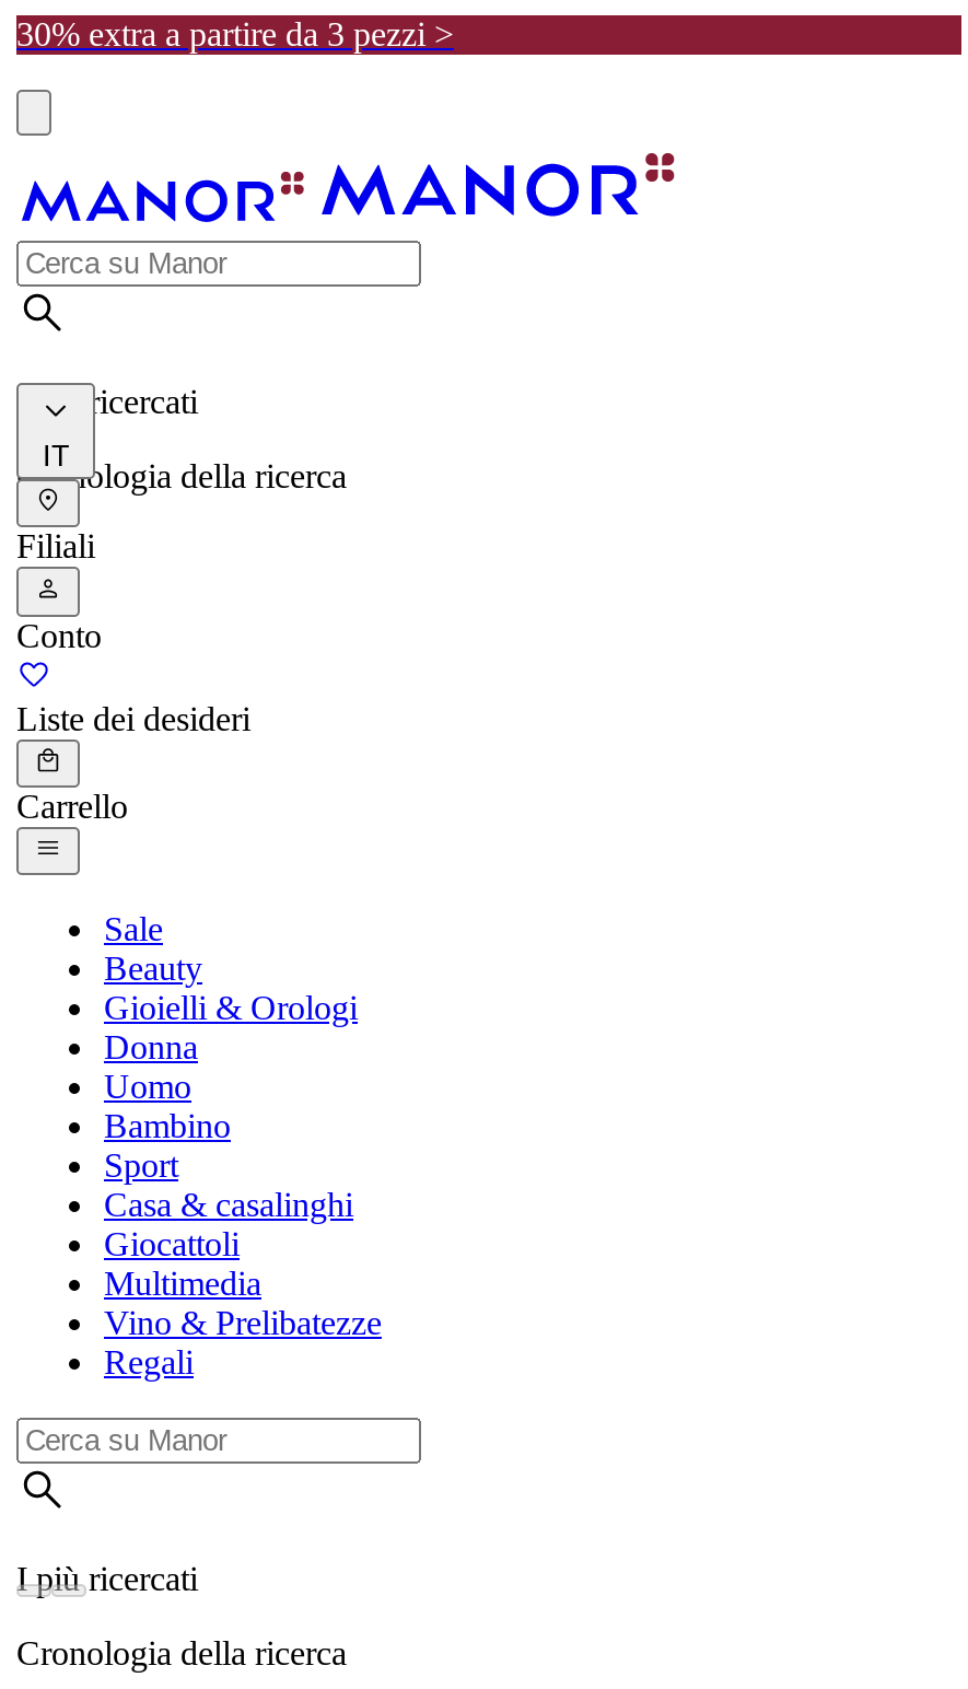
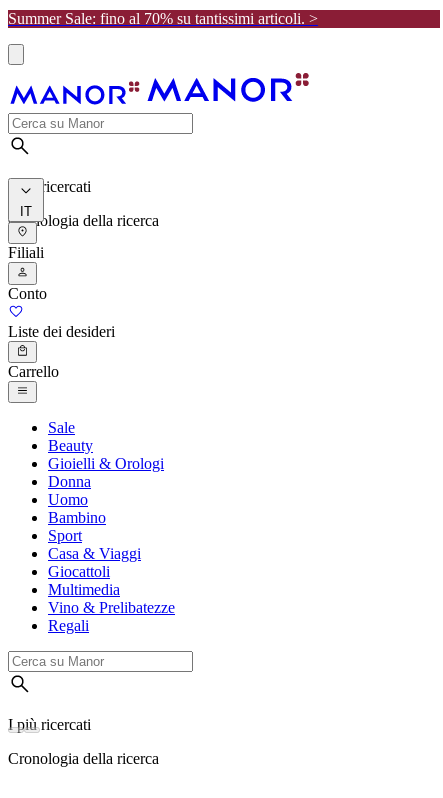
[16,15,454,53] 30% extra a partire da 3 pezzi > -> [8,10,318,27] Summer Sale: fino al 70% su tantissimi articoli. >
[104,1186,353,1224] Casa & casalinghi -> [48,545,141,562] Casa & Viaggi

